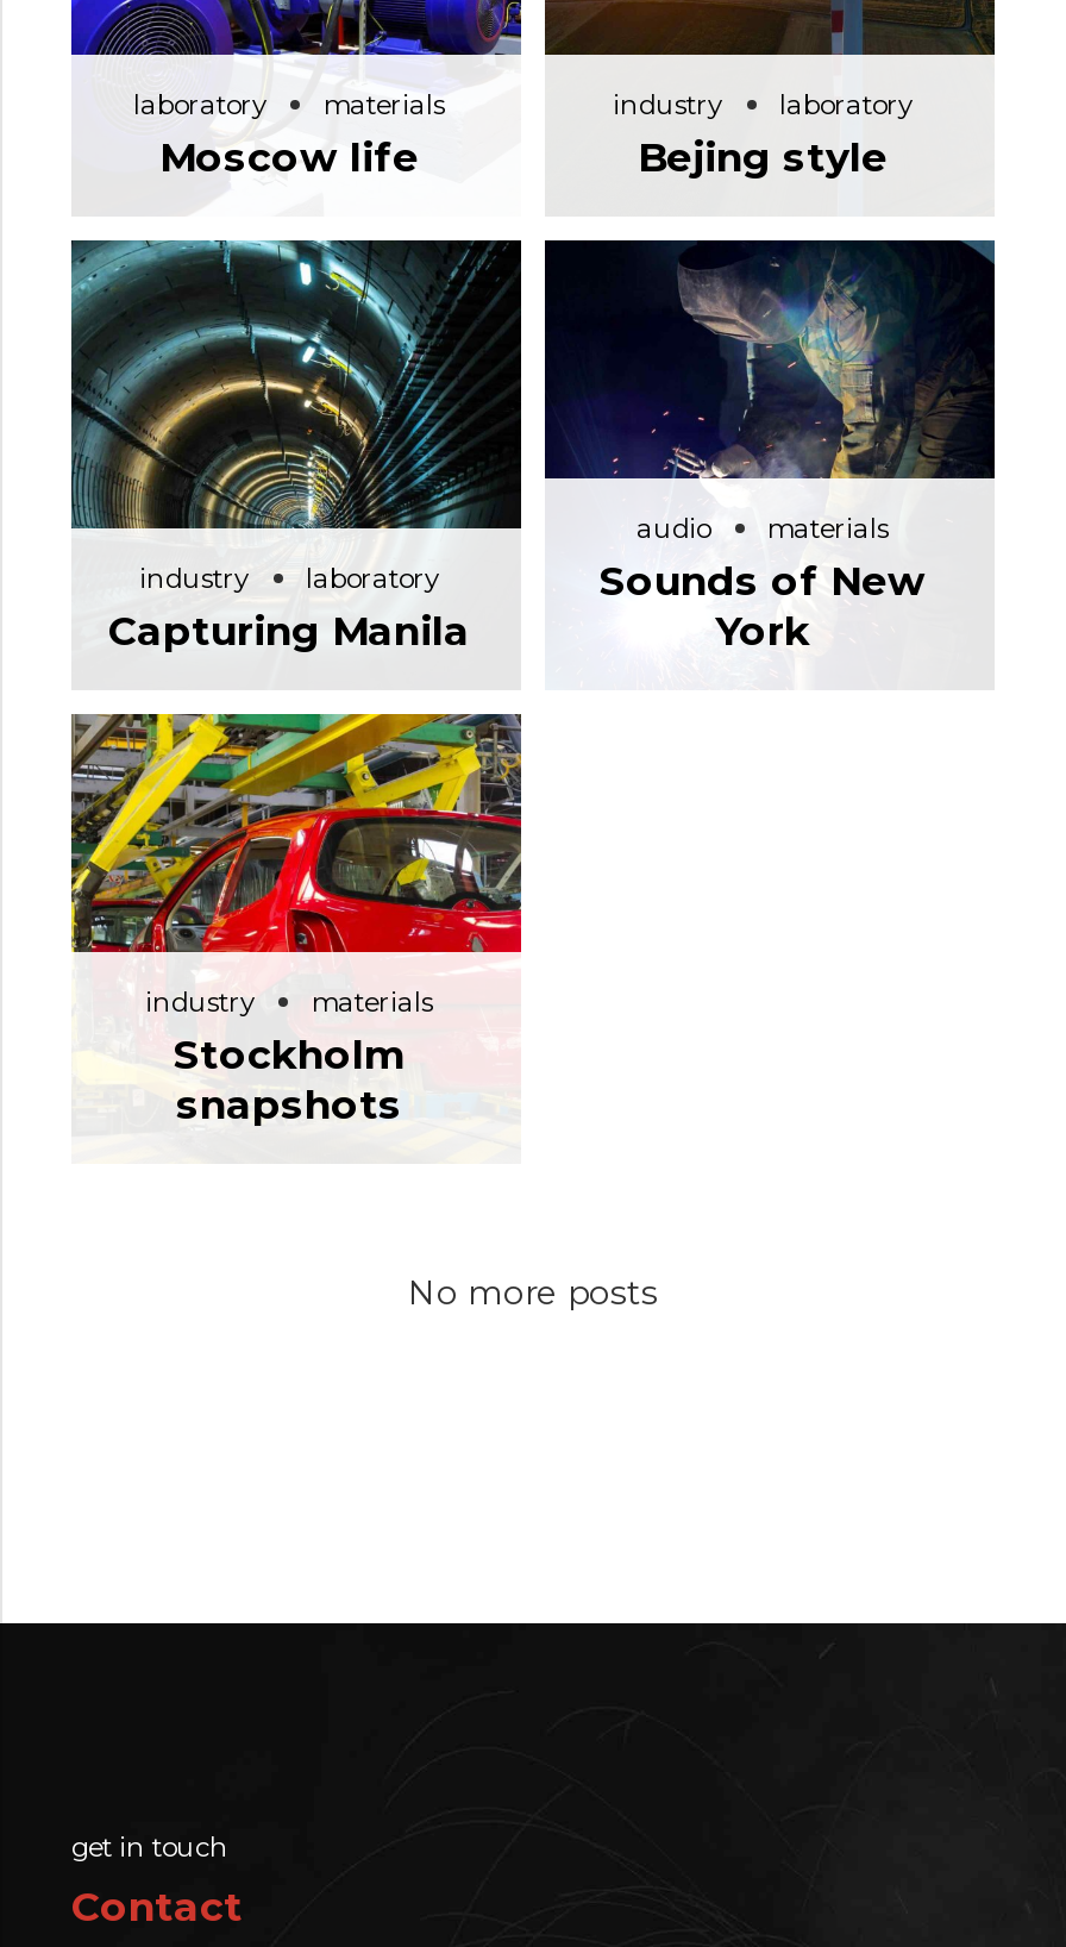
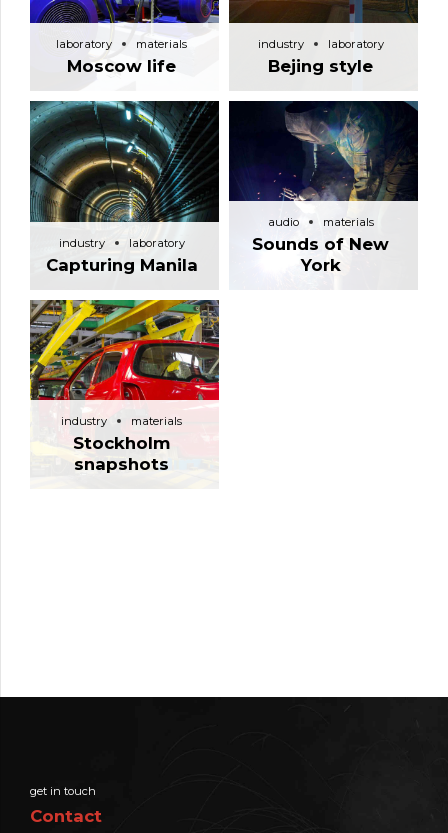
[408,1272,658,1315] No more posts -> none

